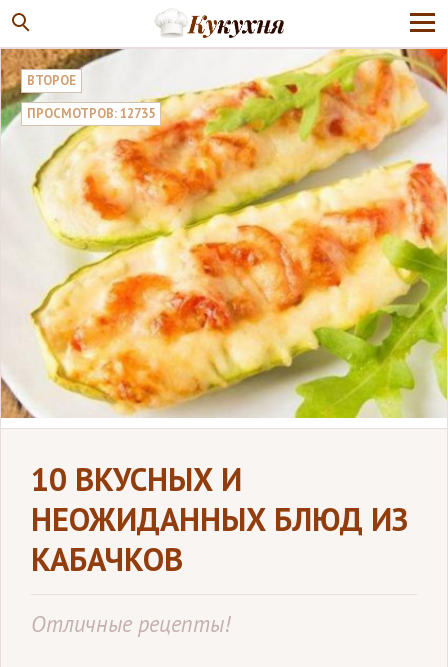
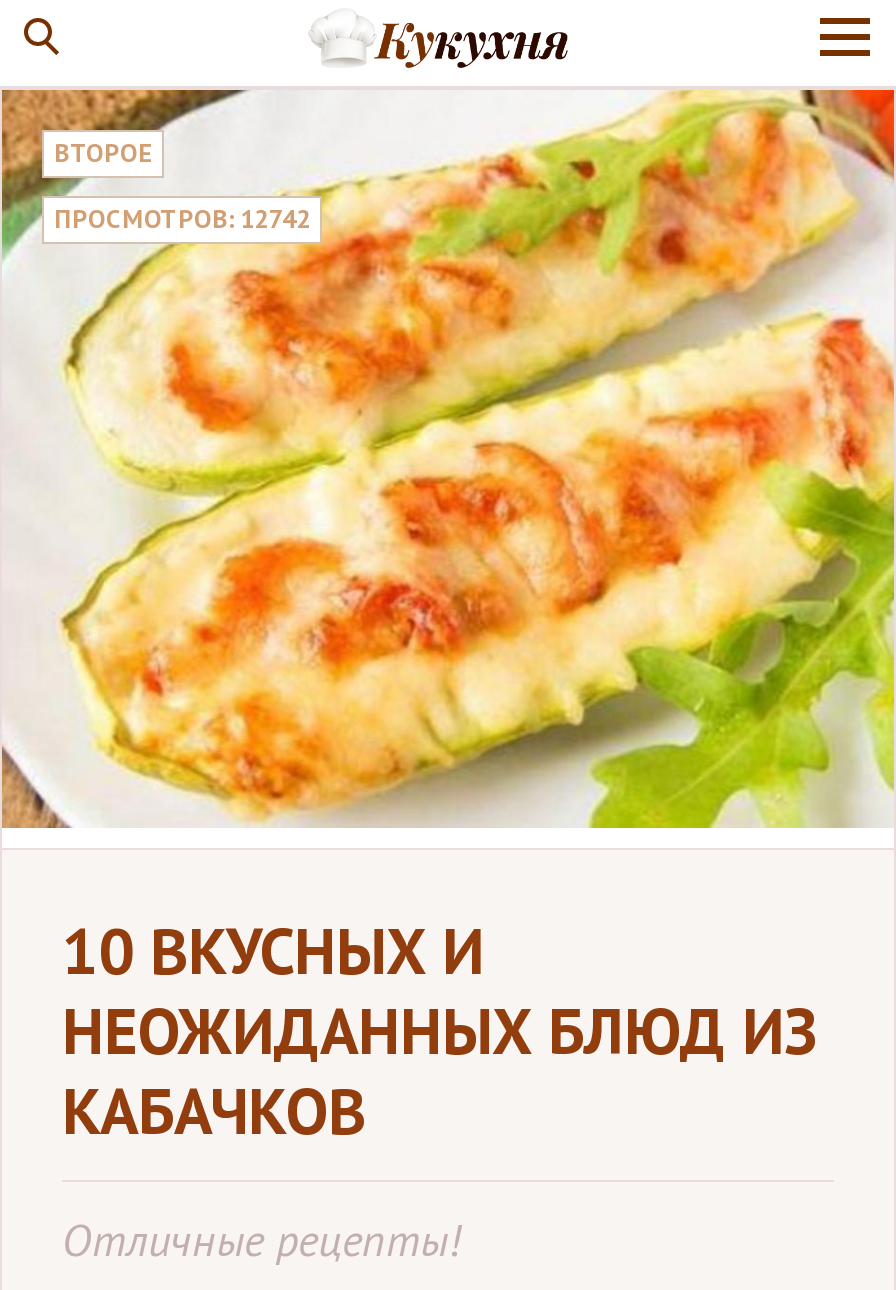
[27,105,155,122] ПРОСМОТРОВ: 12735 -> [54,202,310,236] ПРОСМОТРОВ: 12742

